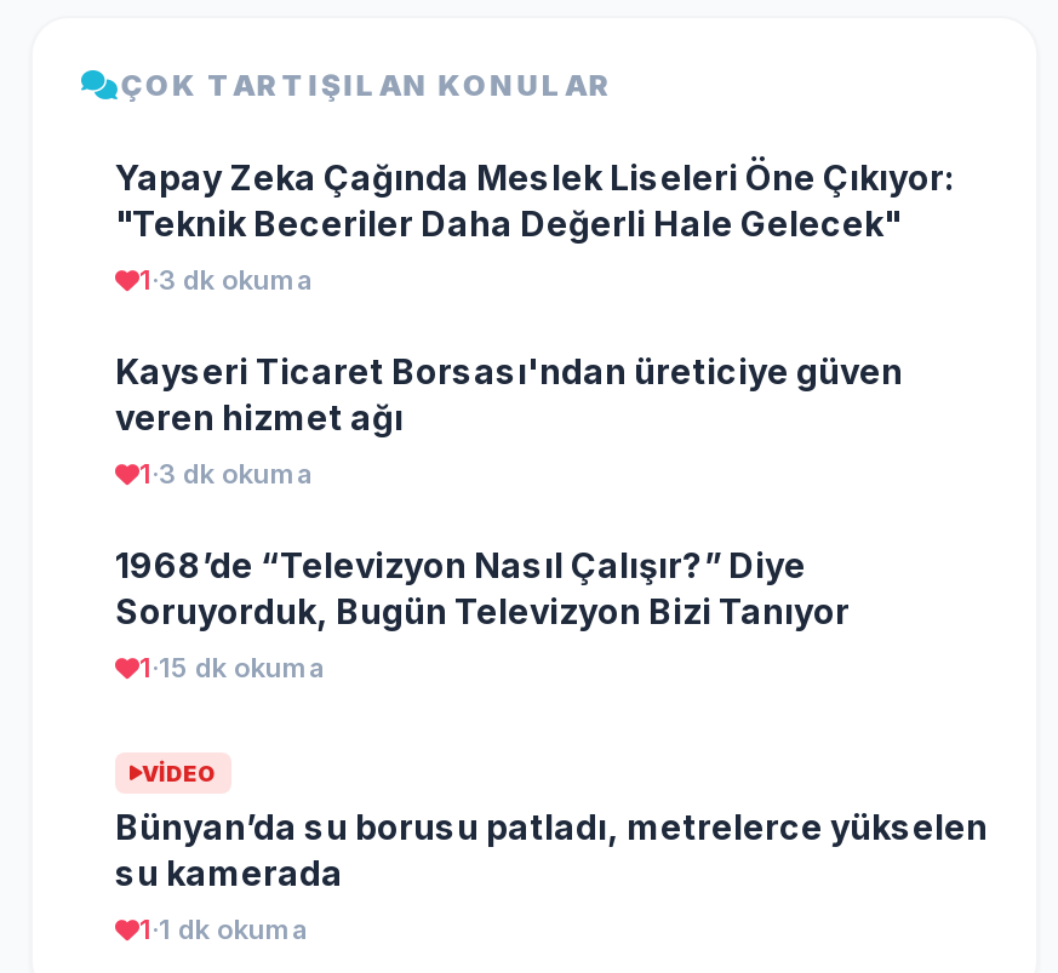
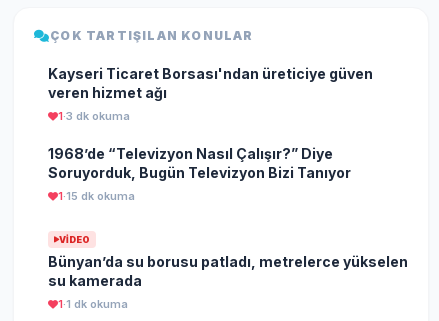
[115,156,954,297] Yapay Zeka Çağında Meslek Liseleri Öne Çıkıyor: | "Teknik Beceriler Daha Değerli Hale Gelecek" | 1·3 dk okuma -> none

